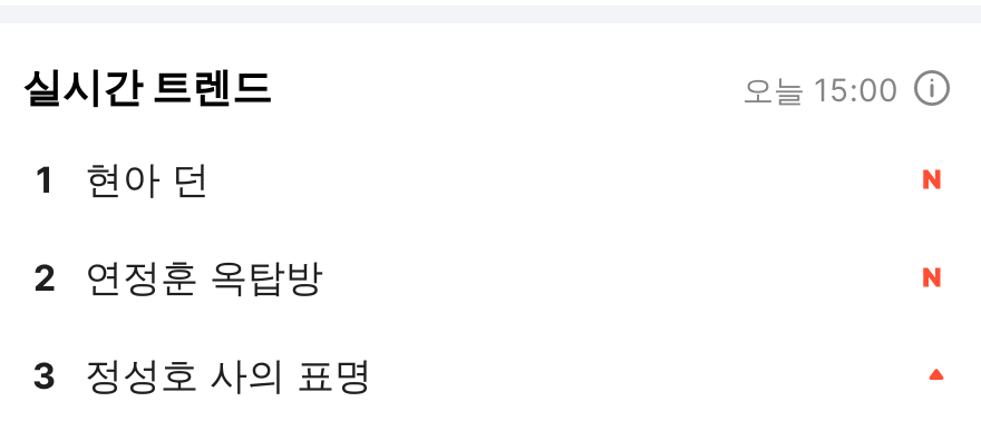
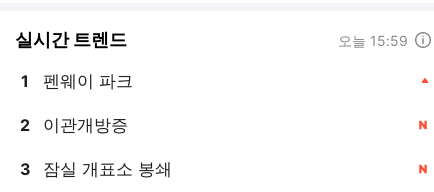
[742,70,899,108] 오늘 15:00 -> [338,32,408,49] 오늘 15:59
[85,157,210,201] 현아 던 -> [43,71,133,91] 펜웨이 파크
[85,255,323,299] 연정훈 옥탑방 -> [43,115,128,135] 이관개방증
[85,353,372,397] 정성호 사의 표명 -> [43,159,172,179] 잠실 개표소 봉쇄

